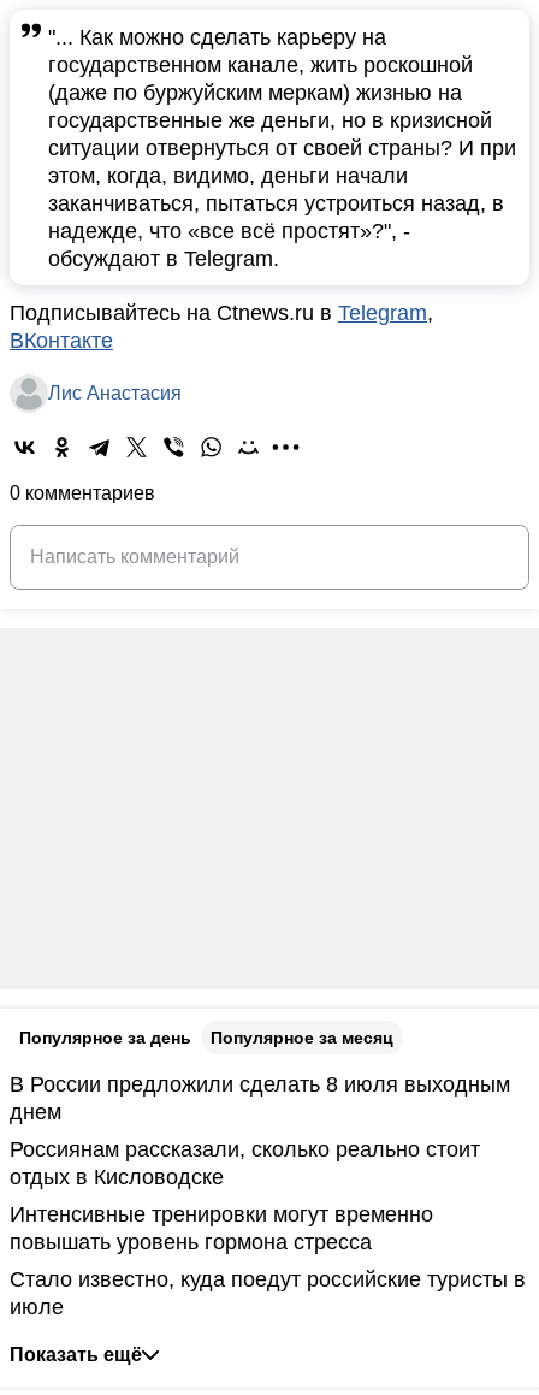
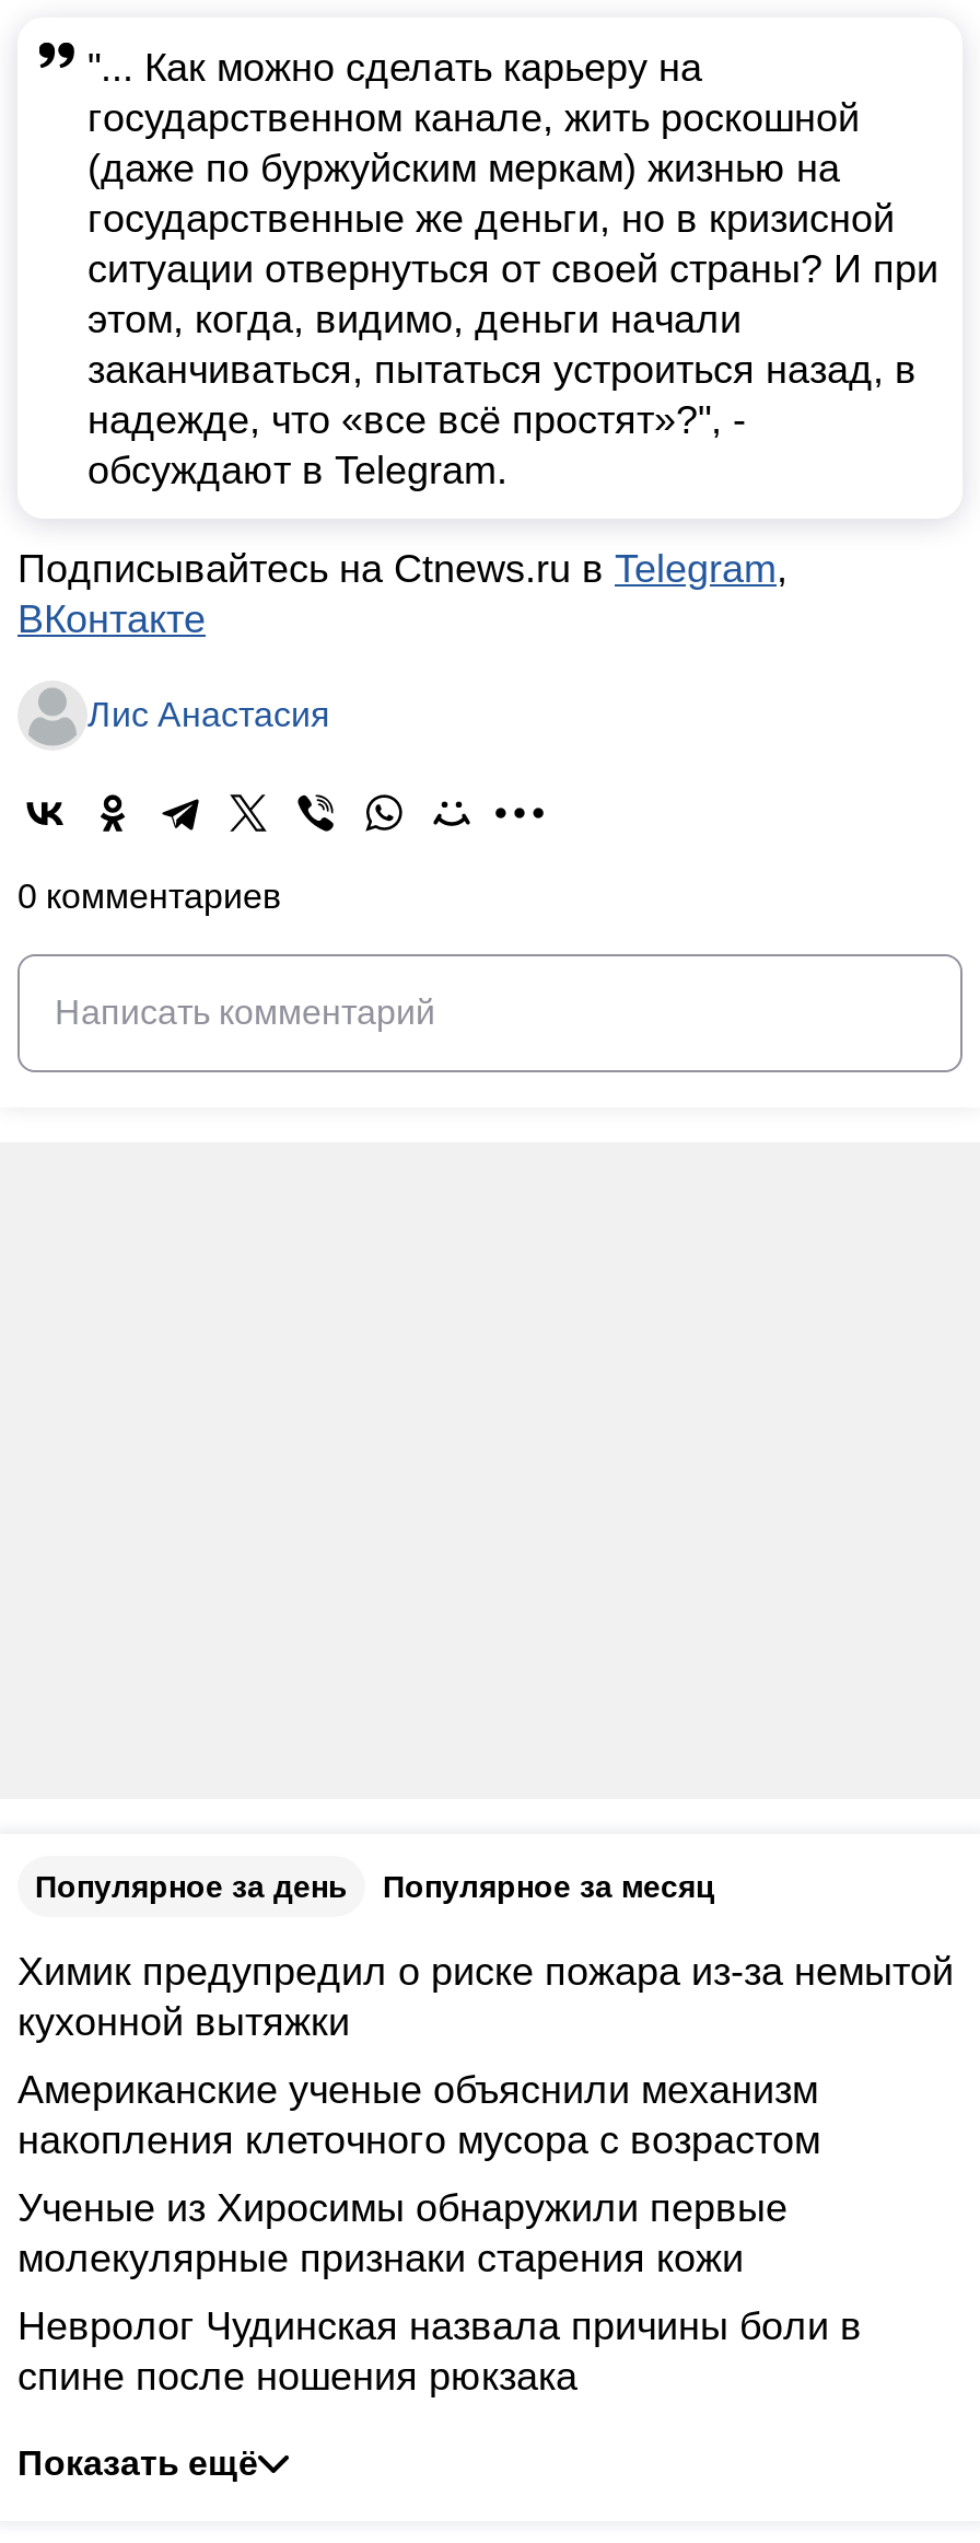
[10,1072,510,1124] В России предложили сделать 8 июля выходным | днем -> [17,1949,954,2044] Химик предупредил о риске пожара из-за немытой | кухонной вытяжки
[10,1137,480,1189] Россиянам рассказали, сколько реально стоит | отдых в Кисловодске -> [17,2068,820,2162] Американские ученые объяснили механизм | накопления клеточного мусора с возрастом
[10,1202,433,1254] Интенсивные тренировки могут временно | повышать уровень гормона стресса -> [17,2186,787,2280] Ученые из Хиросимы обнаружили первые | молекулярные признаки старения кожи
[10,1267,526,1319] Стало известно, куда поедут российские туристы в | июле -> [17,2304,862,2398] Невролог Чудинская назвала причины боли в | спине после ношения рюкзака

